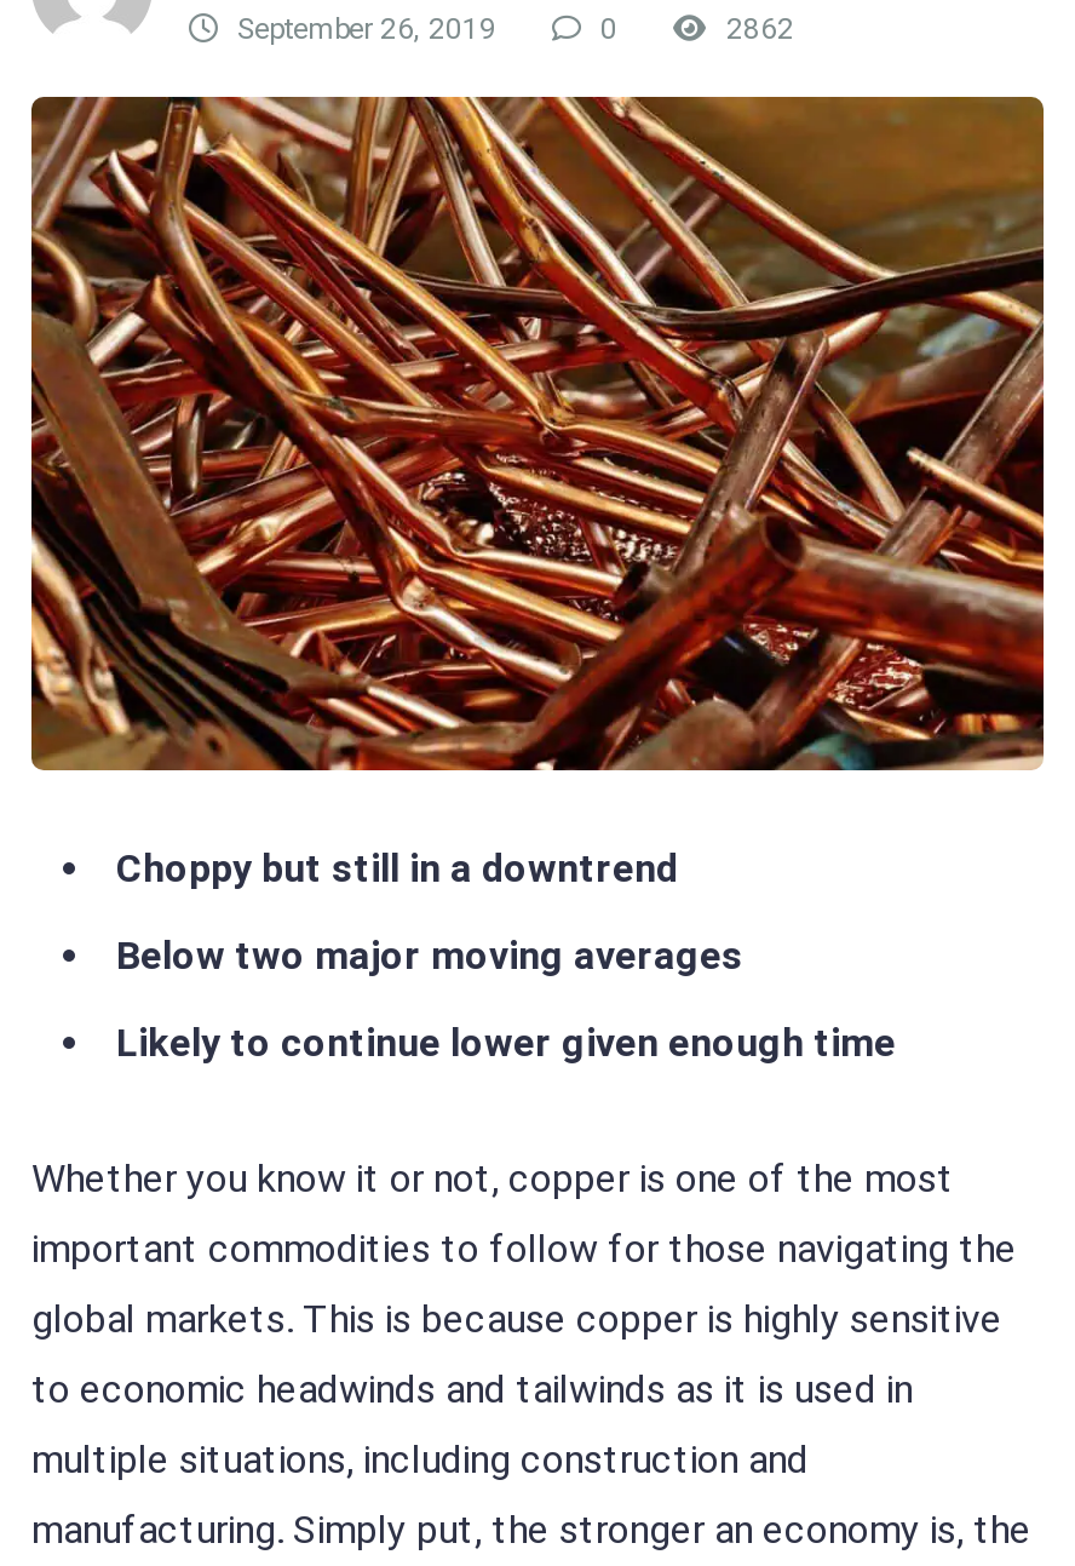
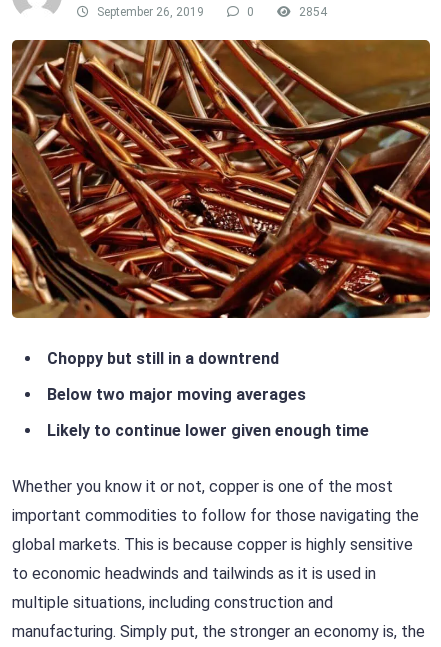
[719,13,794,47] 2862 -> [296,5,327,19] 2854

